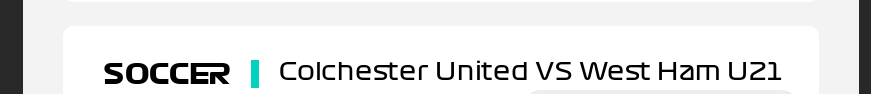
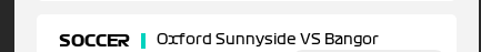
[279,60,783,84] Colchester United VS West Ham U21 -> [157,33,379,46] Oxford Sunnyside VS Bangor

